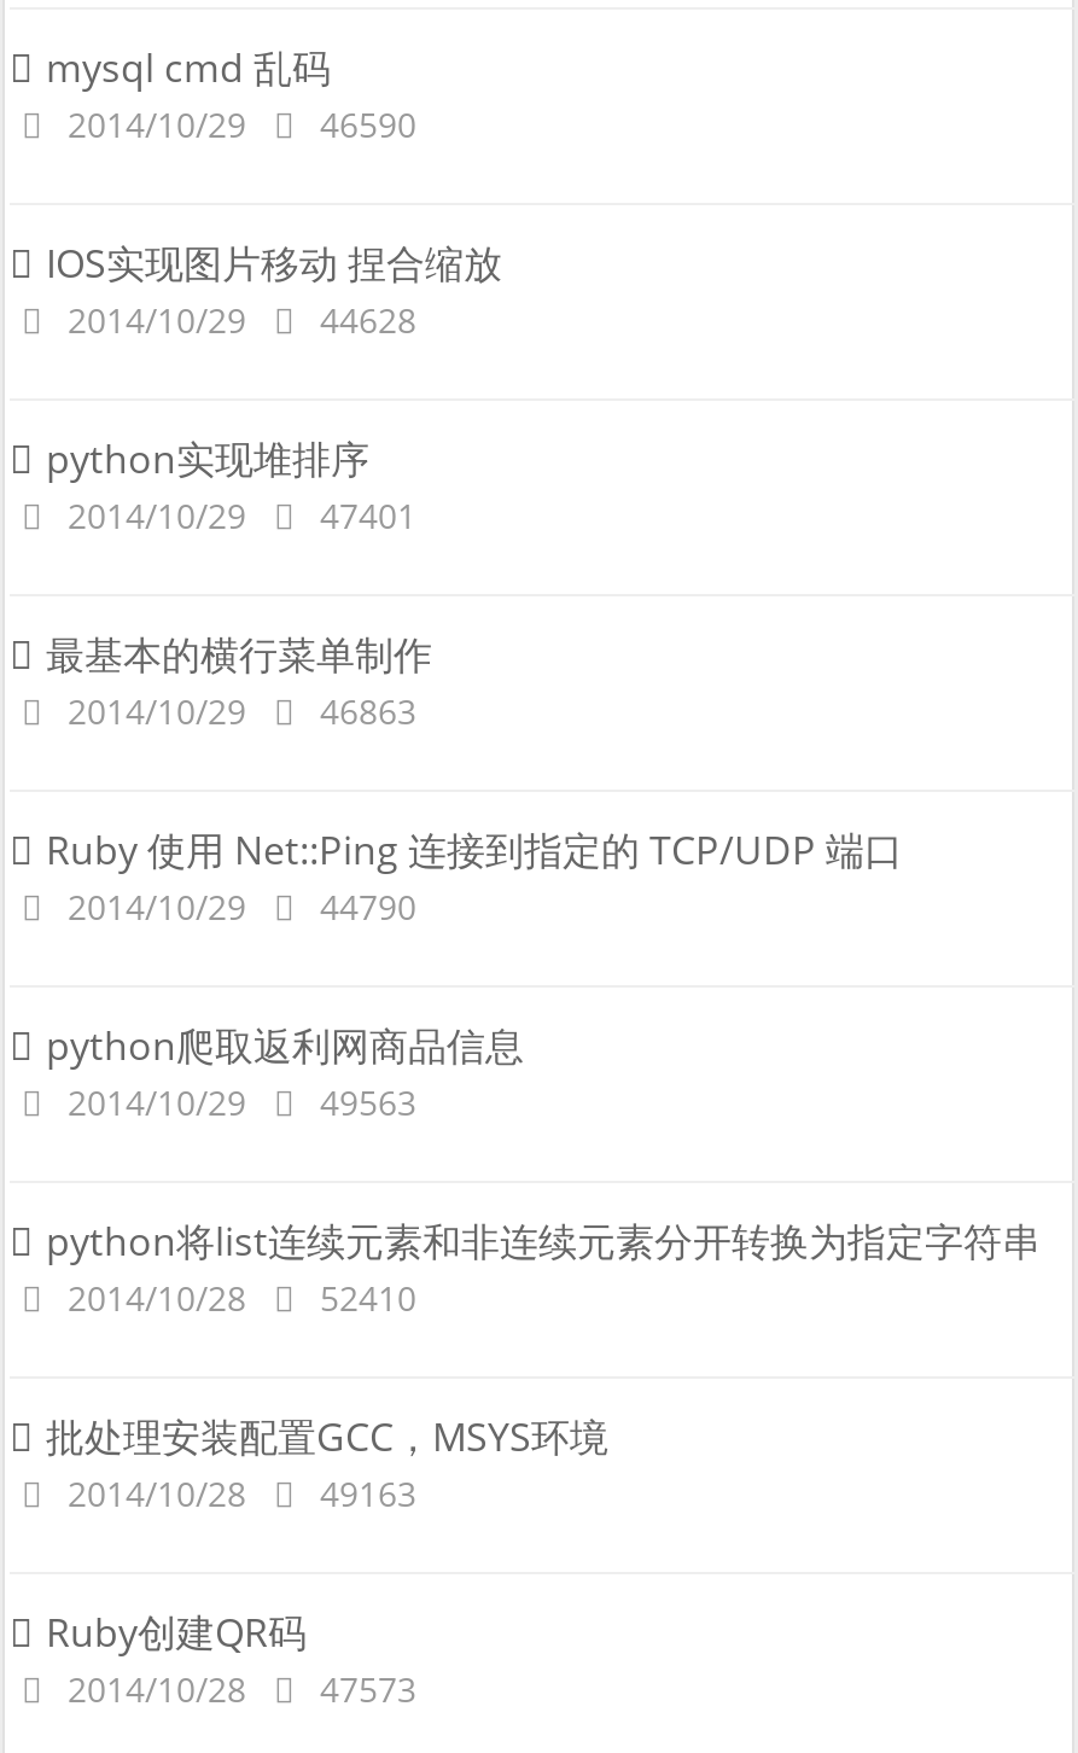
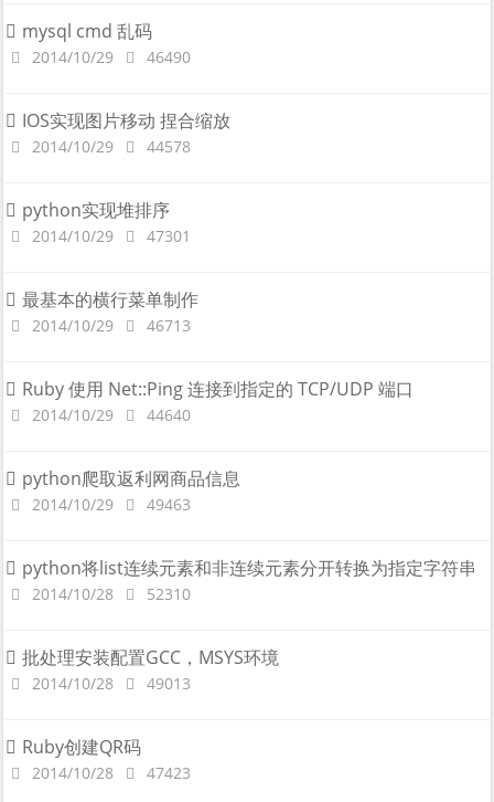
[68,101,416,147] 2014/10/29 46590 -> [32,46,191,67] 2014/10/29 46490
[68,297,416,343] 2014/10/29 44628 -> [32,136,191,157] 2014/10/29 44578
[68,493,416,538] 2014/10/29 47401 -> [32,225,191,246] 2014/10/29 47301
[68,688,416,734] 2014/10/29 46863 -> [32,315,191,336] 2014/10/29 46713
[68,884,416,930] 2014/10/29 44790 -> [32,404,191,425] 2014/10/29 44640
[68,1079,416,1125] 2014/10/29 49563 -> [32,494,191,515] 2014/10/29 49463
[68,1275,416,1321] 2014/10/28 52410 -> [32,583,191,604] 2014/10/28 52310
[68,1470,416,1516] 2014/10/28 49163 -> [32,673,191,694] 2014/10/28 49013
[68,1666,416,1712] 2014/10/28 47573 -> [32,762,191,783] 2014/10/28 47423

